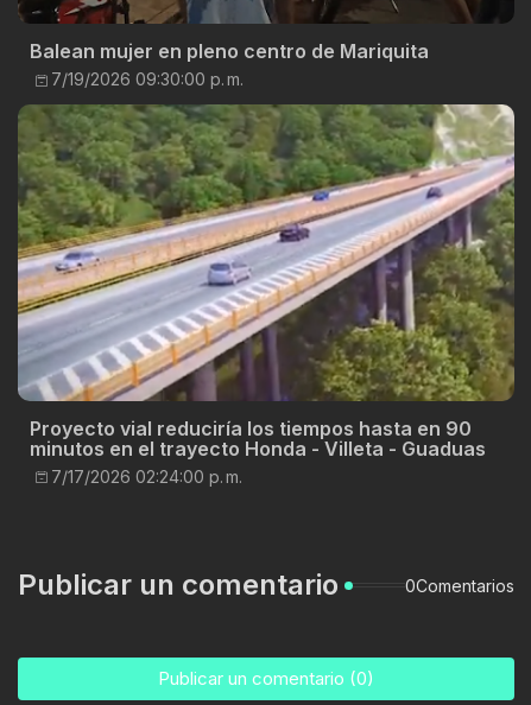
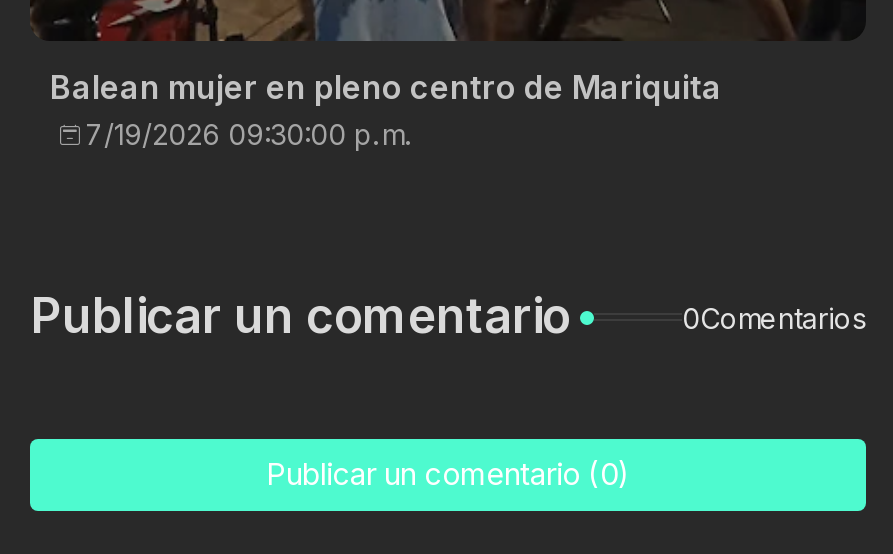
[17,103,516,486] [image] | Proyecto vial reduciría los tiempos hasta en 90 | minutos en el trayecto Honda - Villeta - Guaduas | 7/17/2026 02:24:00 p. m. -> none

